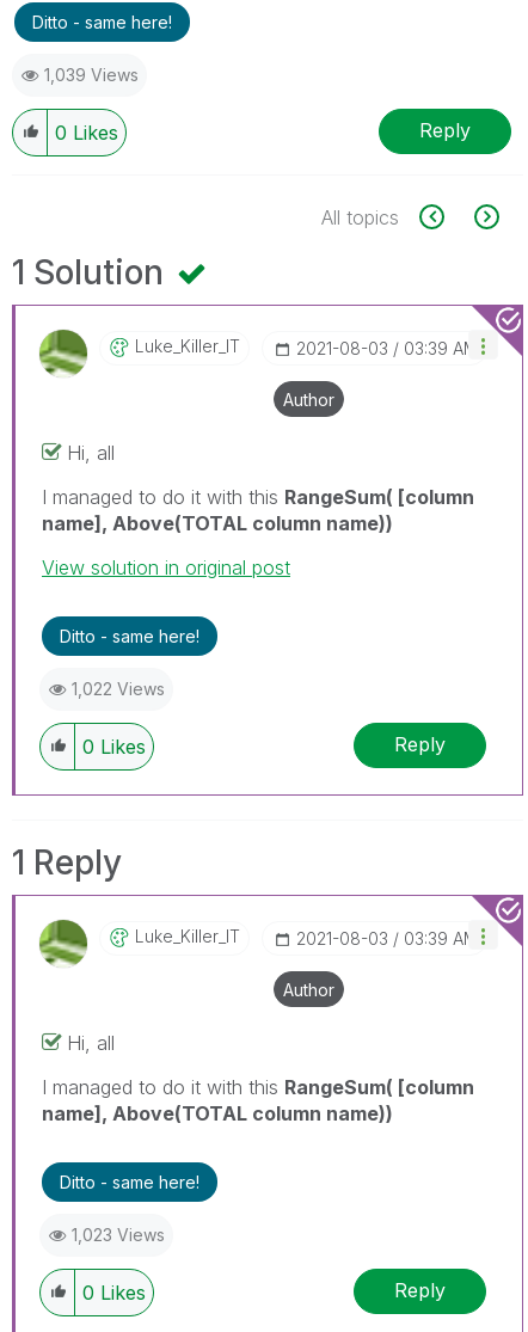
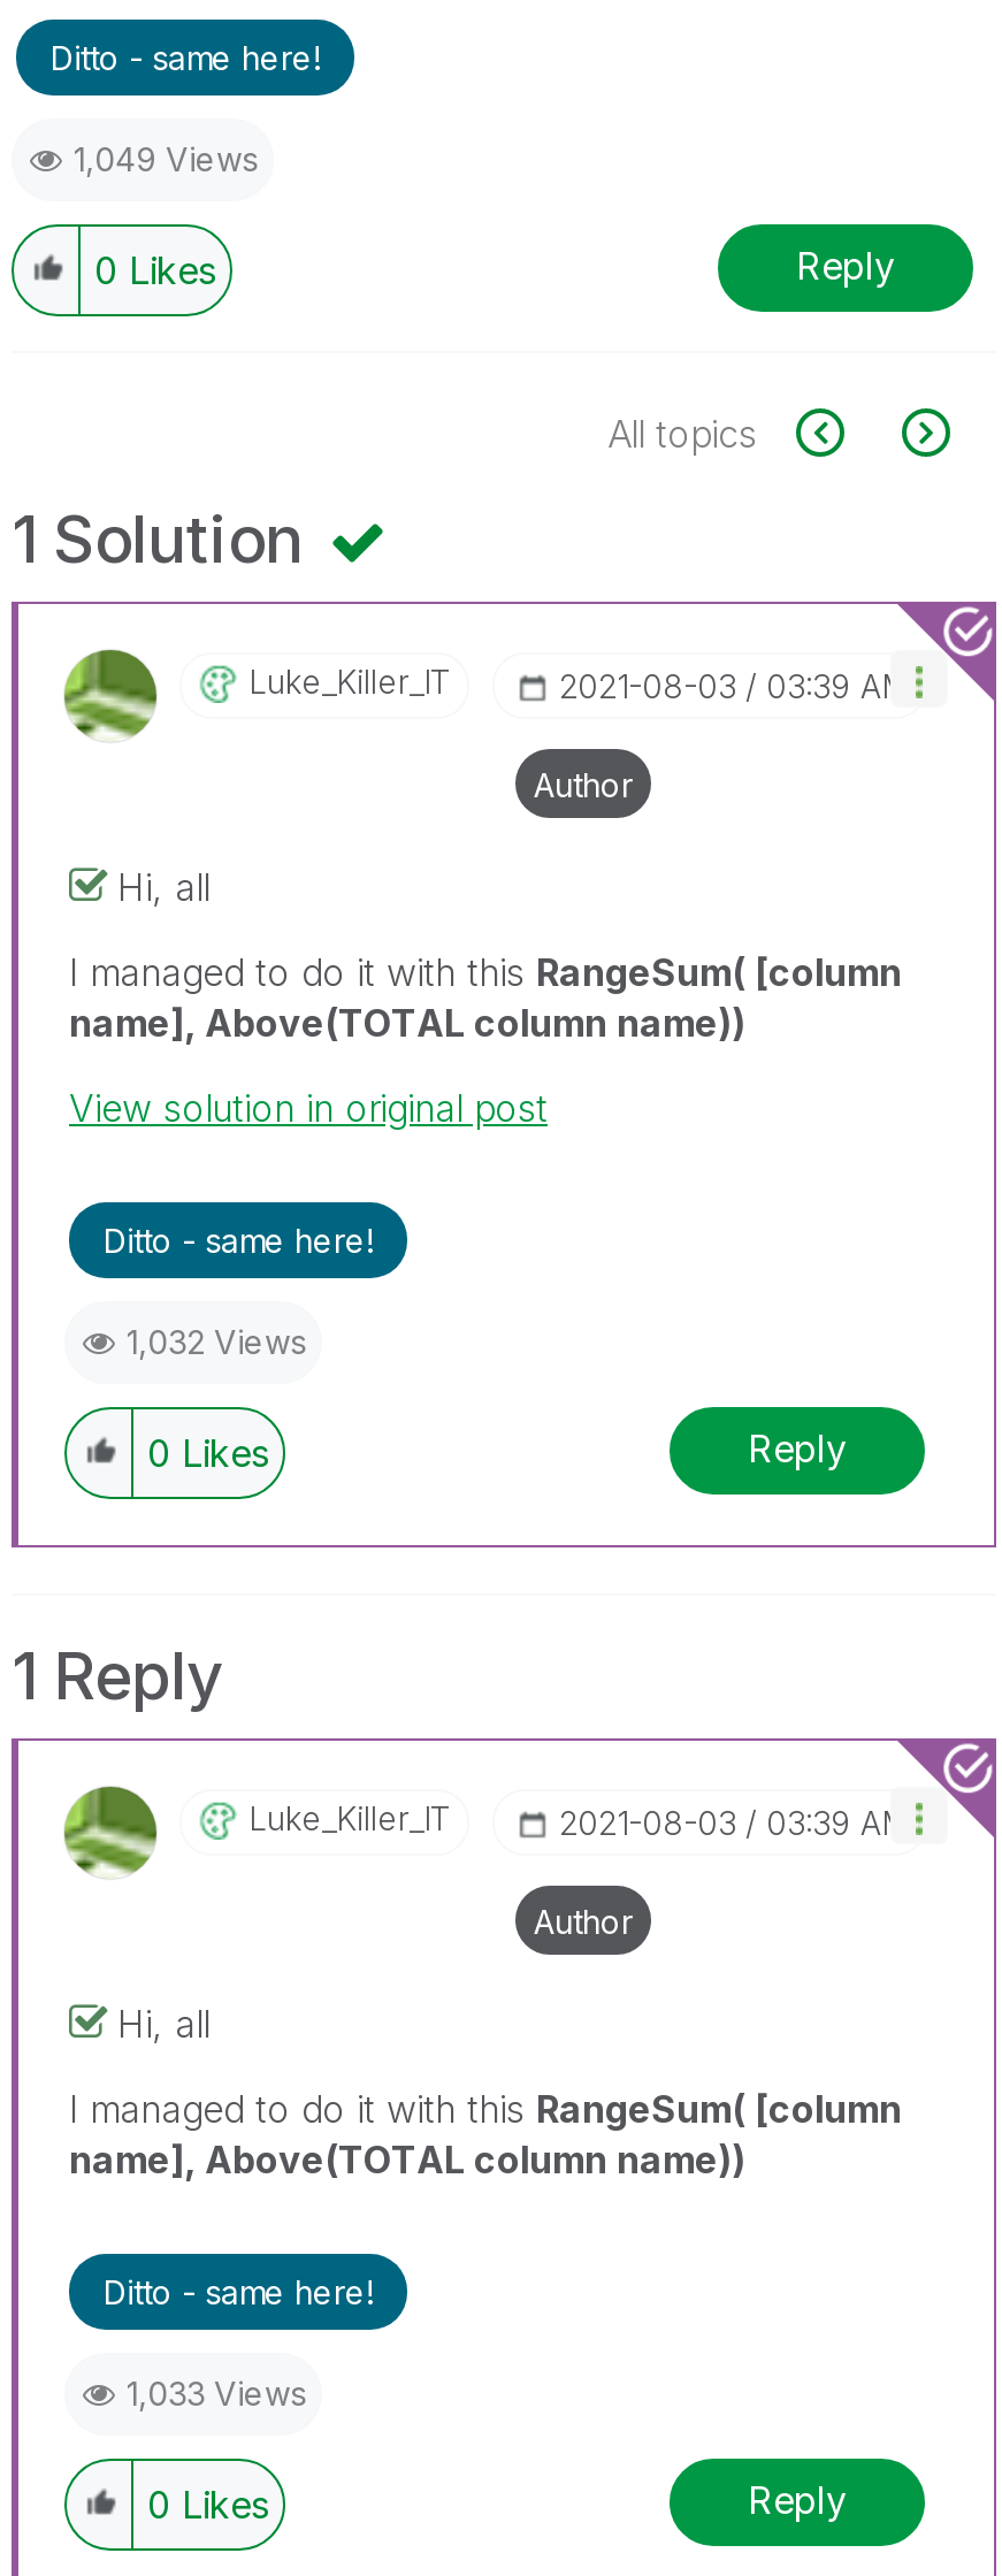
[44,64,139,84] 1,039 Views -> [74,138,258,177] 1,049 Views
[72,678,165,698] 1,022 Views -> [127,1321,306,1360] 1,032 Views
[72,1224,165,1244] 1,023 Views -> [127,2372,306,2411] 1,033 Views

